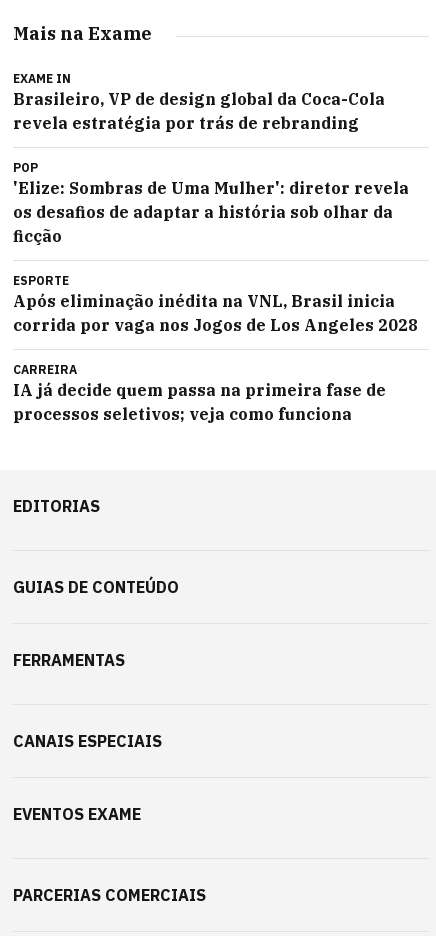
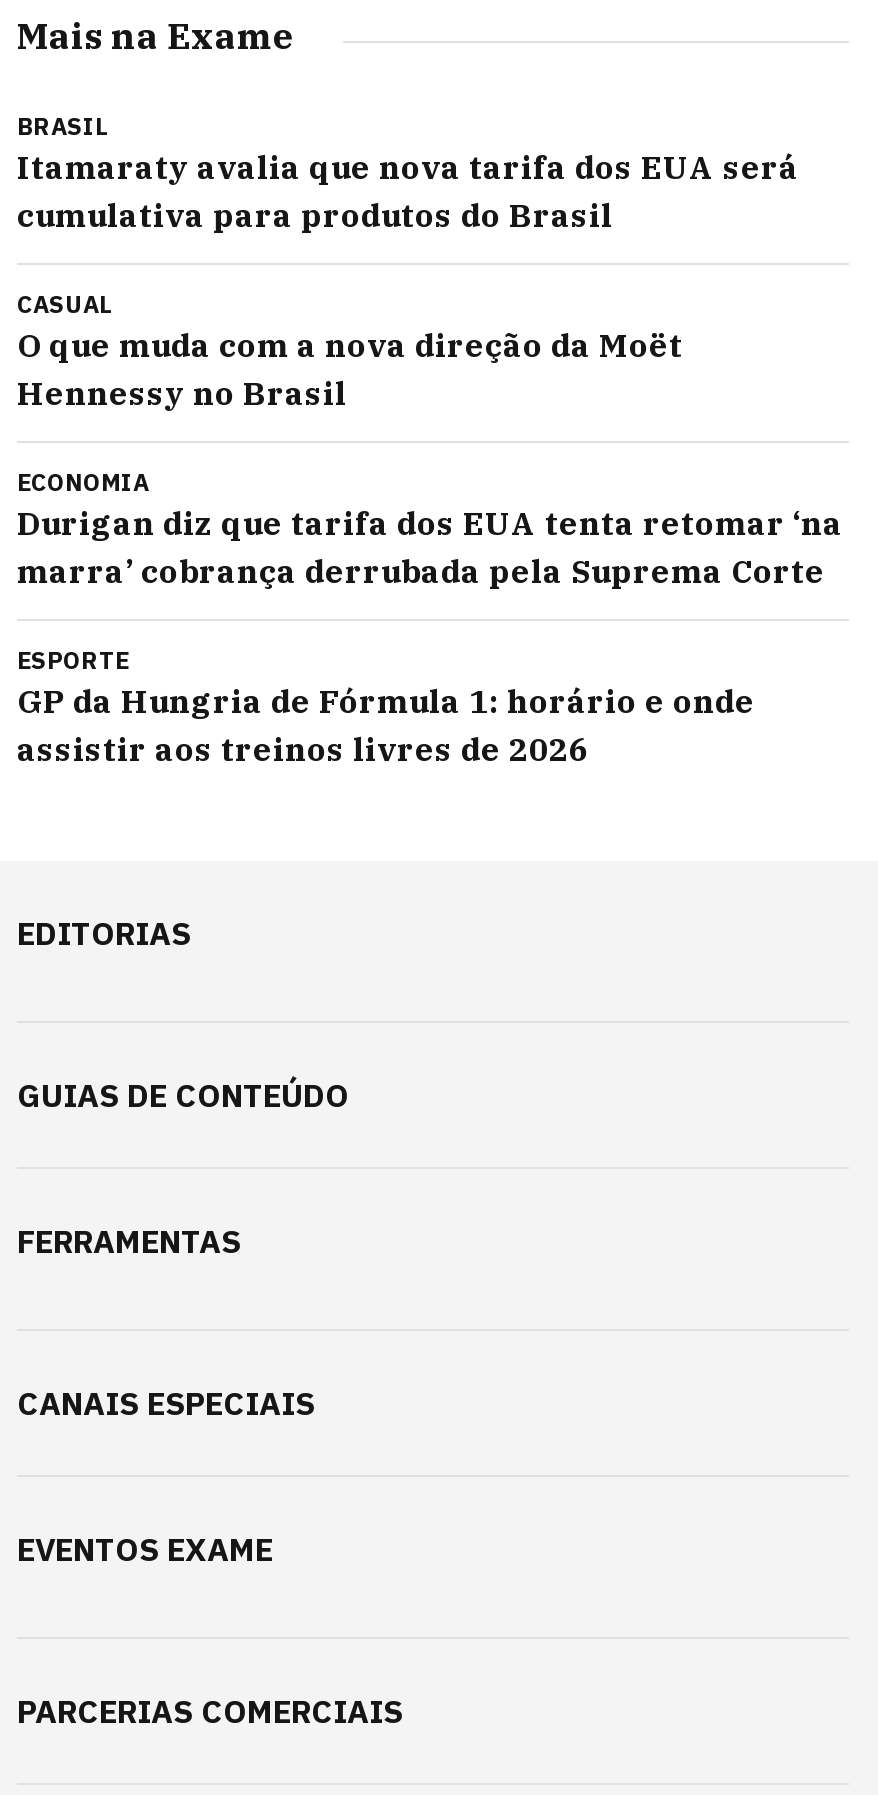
[13,71,409,246] EXAME IN | Brasileiro, VP de design global da Coca-Cola | revela estratégia por trás de rebranding | POP | 'Elize: Sombras de Uma Mulher': diretor revela | os desafios de adaptar a história sob olhar da | ficção -> [17,111,843,591] BRASIL | Itamaraty avalia que nova tarifa dos EUA será | cumulativa para produtos do Brasil | CASUAL | O que muda com a nova direção da Moët | Hennessy no Brasil | ECONOMIA | Durigan diz que tarifa dos EUA tenta retomar ‘na | marra’ cobrança derrubada pela Suprema Corte
moved [13,273,69,288] -> [17,645,129,675]: ESPORTE
[13,291,418,424] Após eliminação inédita na VNL, Brasil inicia | corrida por vaga nos Jogos de Los Angeles 2028 | CARREIRA | IA já decide quem passa na primeira fase de | processos seletivos; veja como funciona -> [17,681,755,769] GP da Hungria de Fórmula 1: horário e onde | assistir aos treinos livres de 2026

